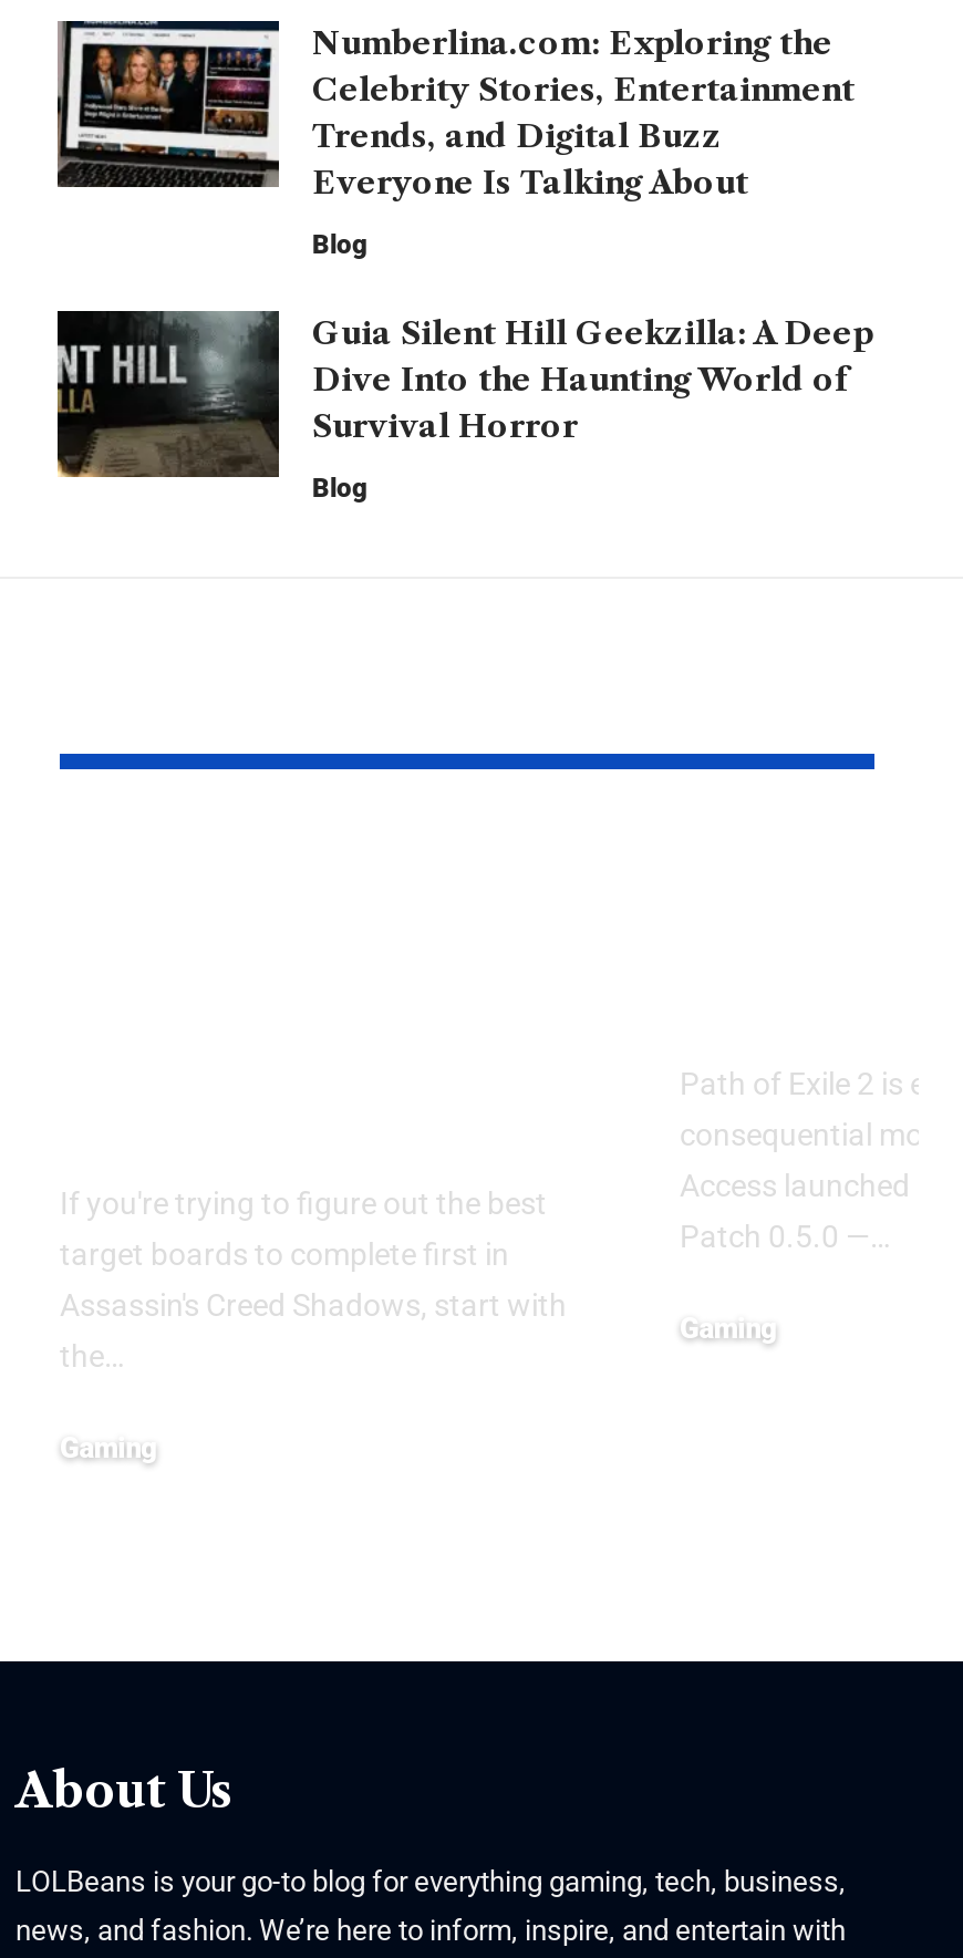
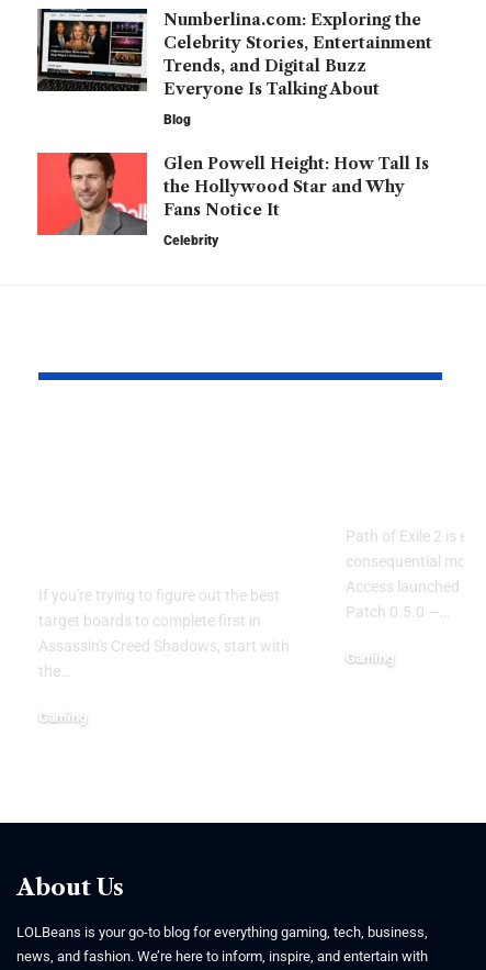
[55,309,872,479] [image] | Guia Silent Hill Geekzilla: A Deep | Dive Into the Haunting World of | Survival Horror -> [36,152,429,236] [image] | Glen Powell Height: How Tall Is | the Hollywood Star and Why | Fans Notice It
[312,472,367,503] Blog -> [163,232,218,248] Celebrity

